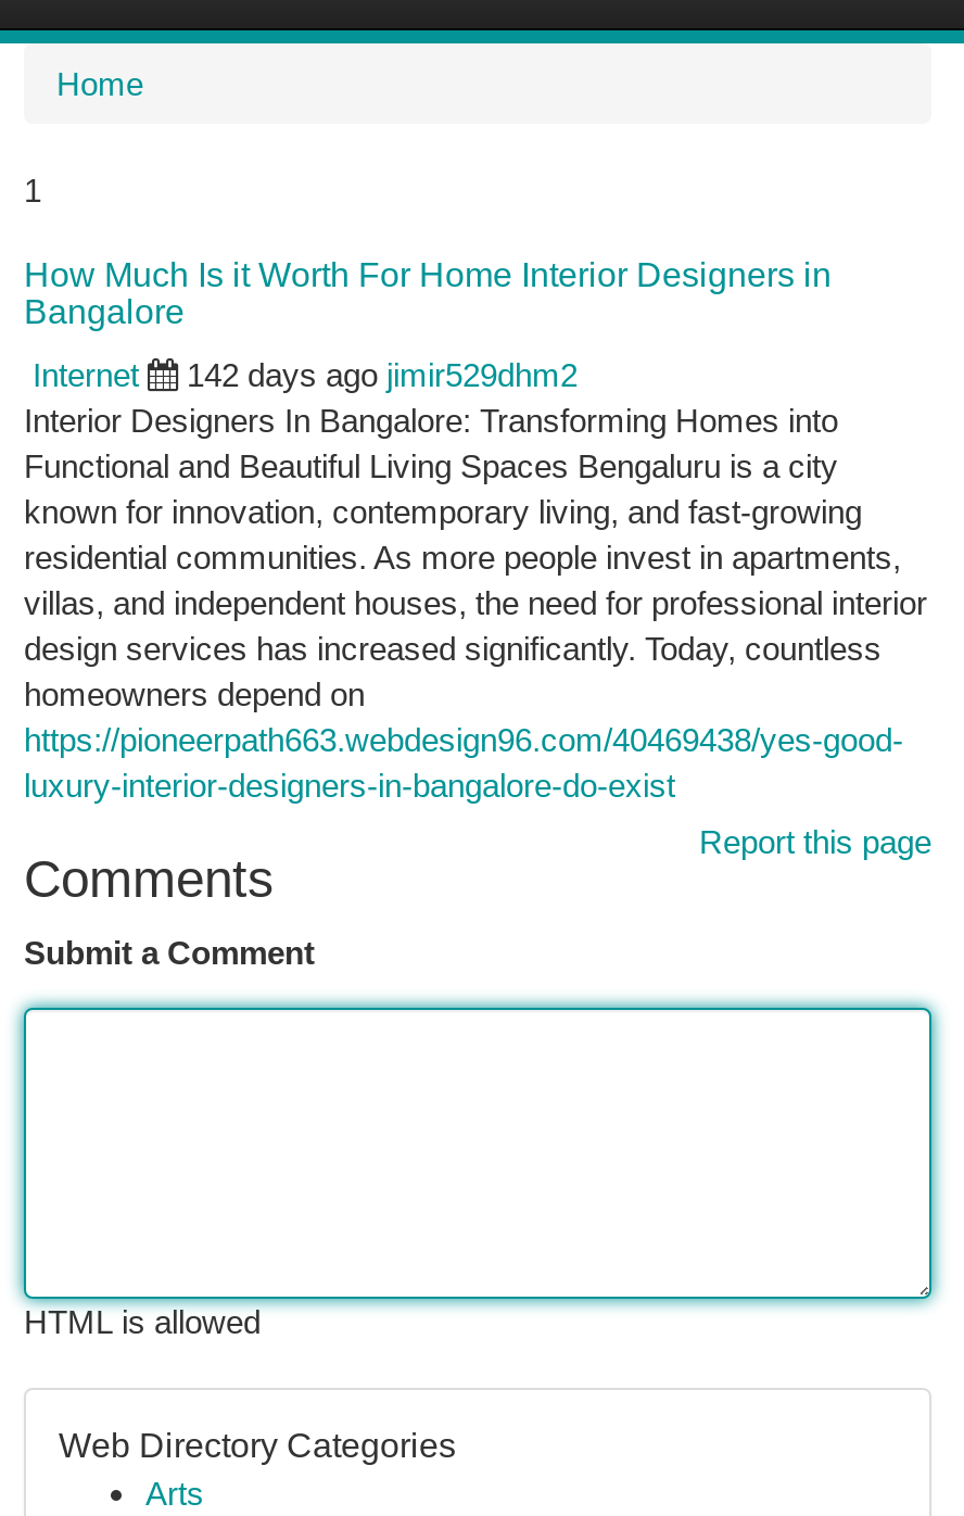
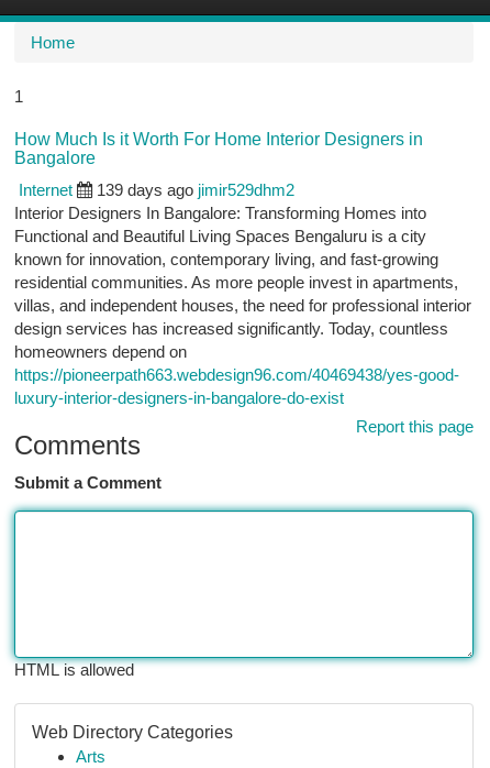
[187,356,578,393] 142 days ago jimir529dhm2 -> [97,180,294,199] 139 days ago jimir529dhm2

